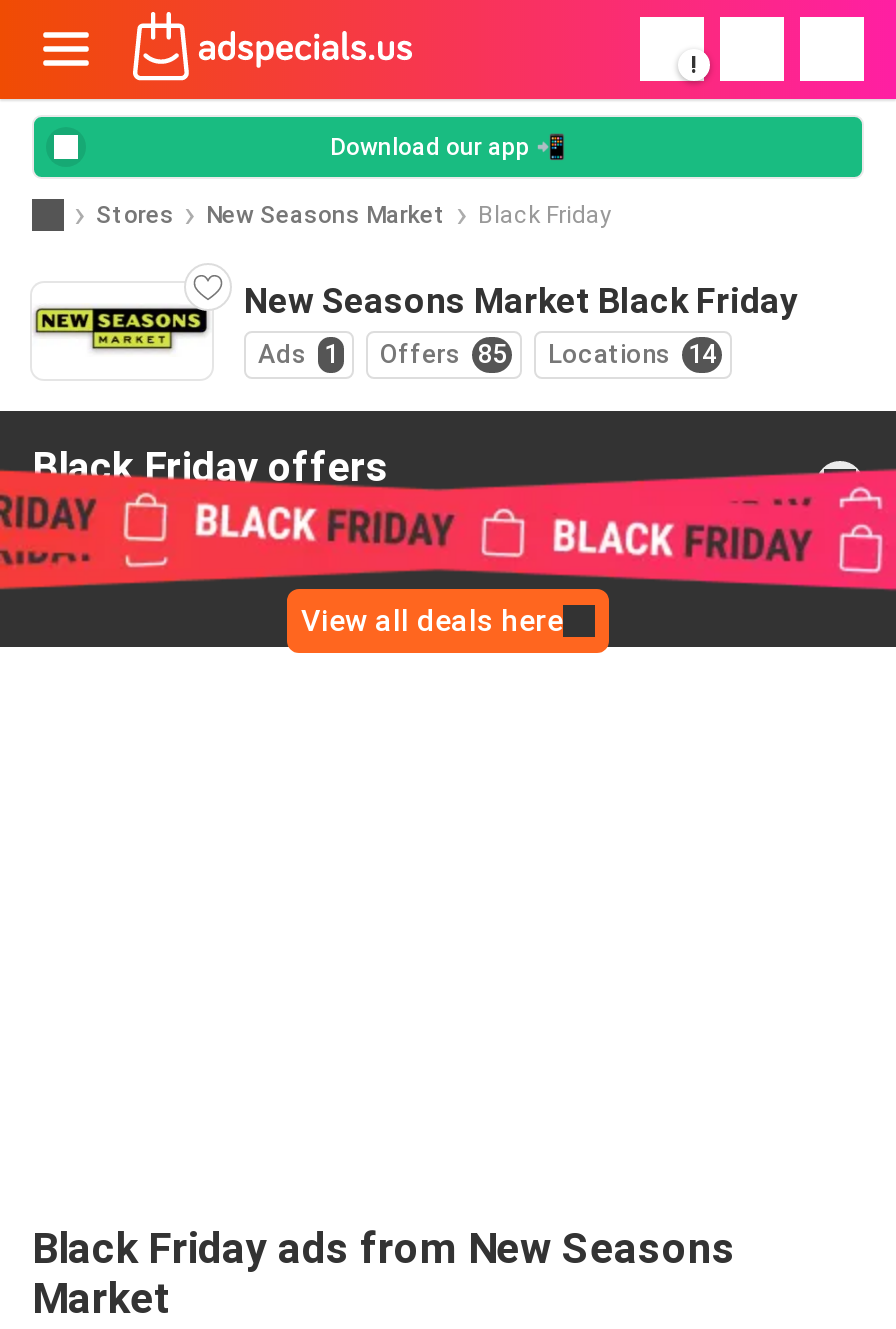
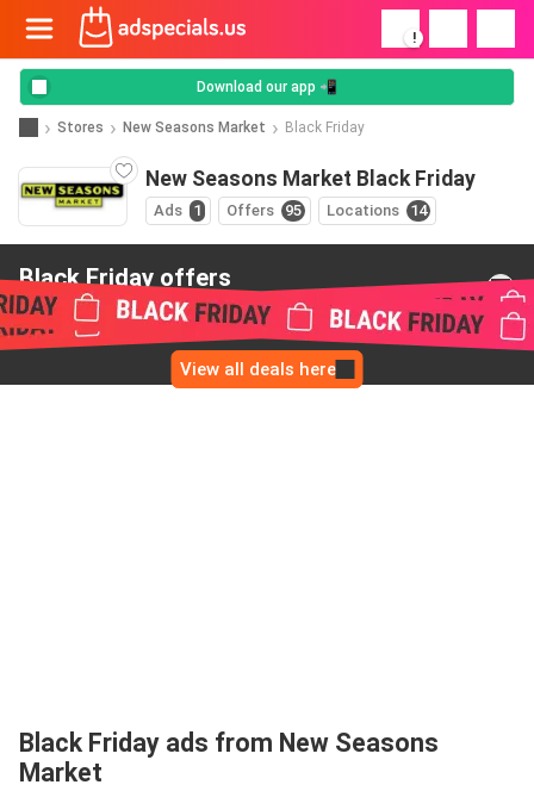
[380,339,506,369] Offers 85 -> [226,201,302,219] Offers 95

